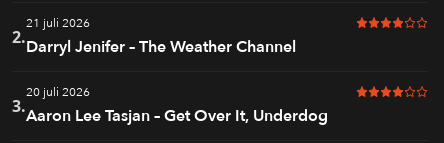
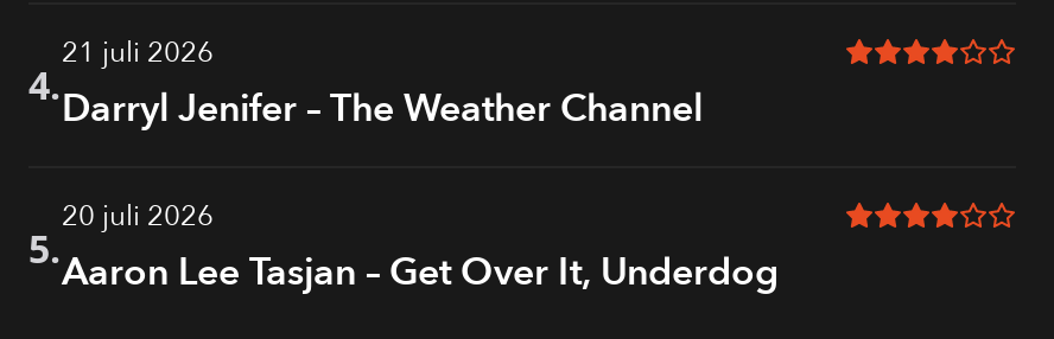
[12,26,300,58] 2. Darryl Jenifer – The Weather Channel -> [28,59,712,135] 4. Darryl Jenifer – The Weather Channel
[12,95,328,127] 3. Aaron Lee Tasjan – Get Over It, Underdog -> [28,223,779,299] 5. Aaron Lee Tasjan – Get Over It, Underdog

